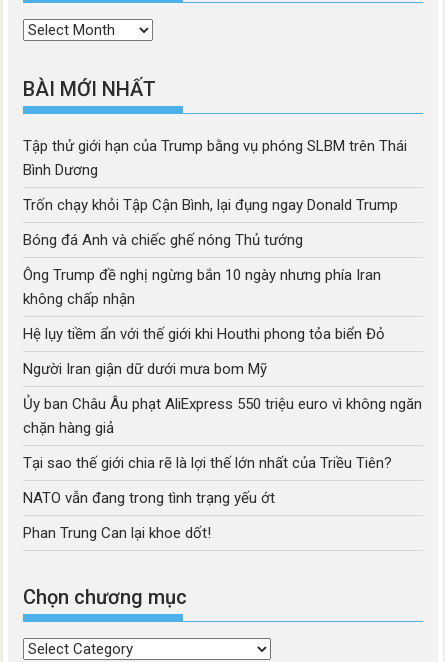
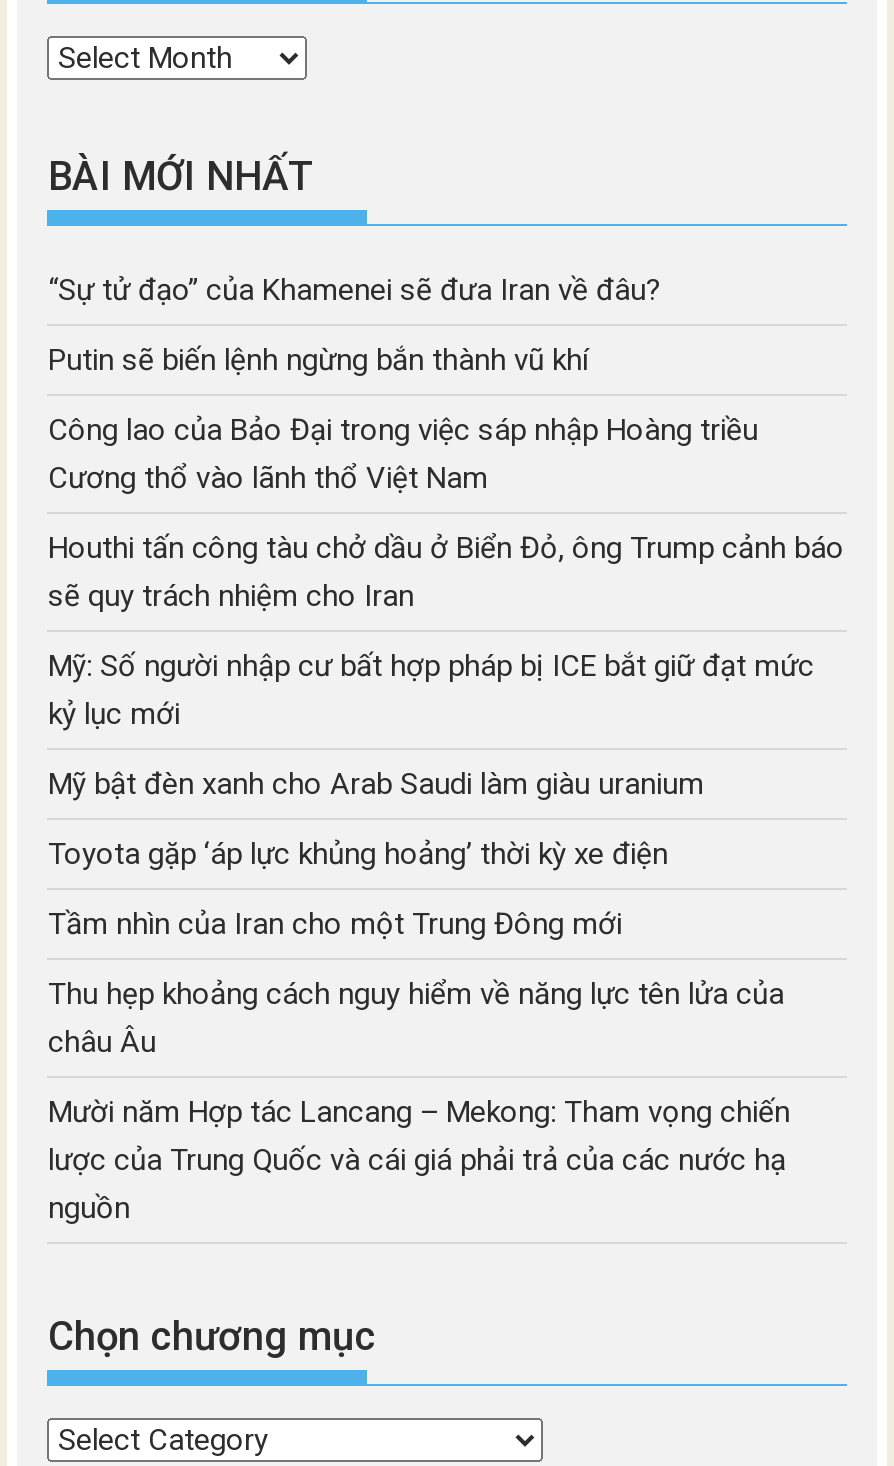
[23,137,407,179] Tập thử giới hạn của Trump bằng vụ phóng SLBM trên Thái | Bình Dương -> [48,272,662,308] “Sự tử đạo” của Khamenei sẽ đưa Iran về đâu?
[23,196,398,214] Trốn chạy khỏi Tập Cận Bình, lại đụng ngay Donald Trump -> [48,342,588,378] Putin sẽ biến lệnh ngừng bắn thành vũ khí
[23,231,303,249] Bóng đá Anh và chiếc ghế nóng Thủ tướng -> [48,412,758,496] Công lao của Bảo Đại trong việc sáp nhập Hoàng triều | Cương thổ vào lãnh thổ Việt Nam
[23,266,381,308] Ông Trump đề nghị ngừng bắn 10 ngày nhưng phía Iran | không chấp nhận -> [48,530,844,614] Houthi tấn công tàu chở dầu ở Biển Đỏ, ông Trump cảnh báo | sẽ quy trách nhiệm cho Iran
[23,325,385,343] Hệ lụy tiềm ẩn với thế giới khi Houthi phong tỏa biển Đỏ -> [48,648,814,732] Mỹ: Số người nhập cư bất hợp pháp bị ICE bắt giữ đạt mức | kỷ lục mới
[23,360,267,378] Người Iran giận dữ dưới mưa bom Mỹ -> [48,766,704,802] Mỹ bật đèn xanh cho Arab Saudi làm giàu uranium
[23,395,422,437] Ủy ban Châu Âu phạt AliExpress 550 triệu euro vì không ngăn | chặn hàng giả -> [48,836,668,872] Toyota gặp ‘áp lực khủng hoảng’ thời kỳ xe điện
[23,454,392,472] Tại sao thế giới chia rẽ là lợi thế lớn nhất của Triều Tiên? -> [48,906,622,942] Tầm nhìn của Iran cho một Trung Đông mới
[23,489,275,507] NATO vẫn đang trong tình trạng yếu ớt -> [48,976,784,1060] Thu hẹp khoảng cách nguy hiểm về năng lực tên lửa của | châu Âu
[23,524,211,542] Phan Trung Can lại khoe dốt! -> [48,1094,790,1226] Mười năm Hợp tác Lancang – Mekong: Tham vọng chiến | lược của Trung Quốc và cái giá phải trả của các nước hạ | nguồn

